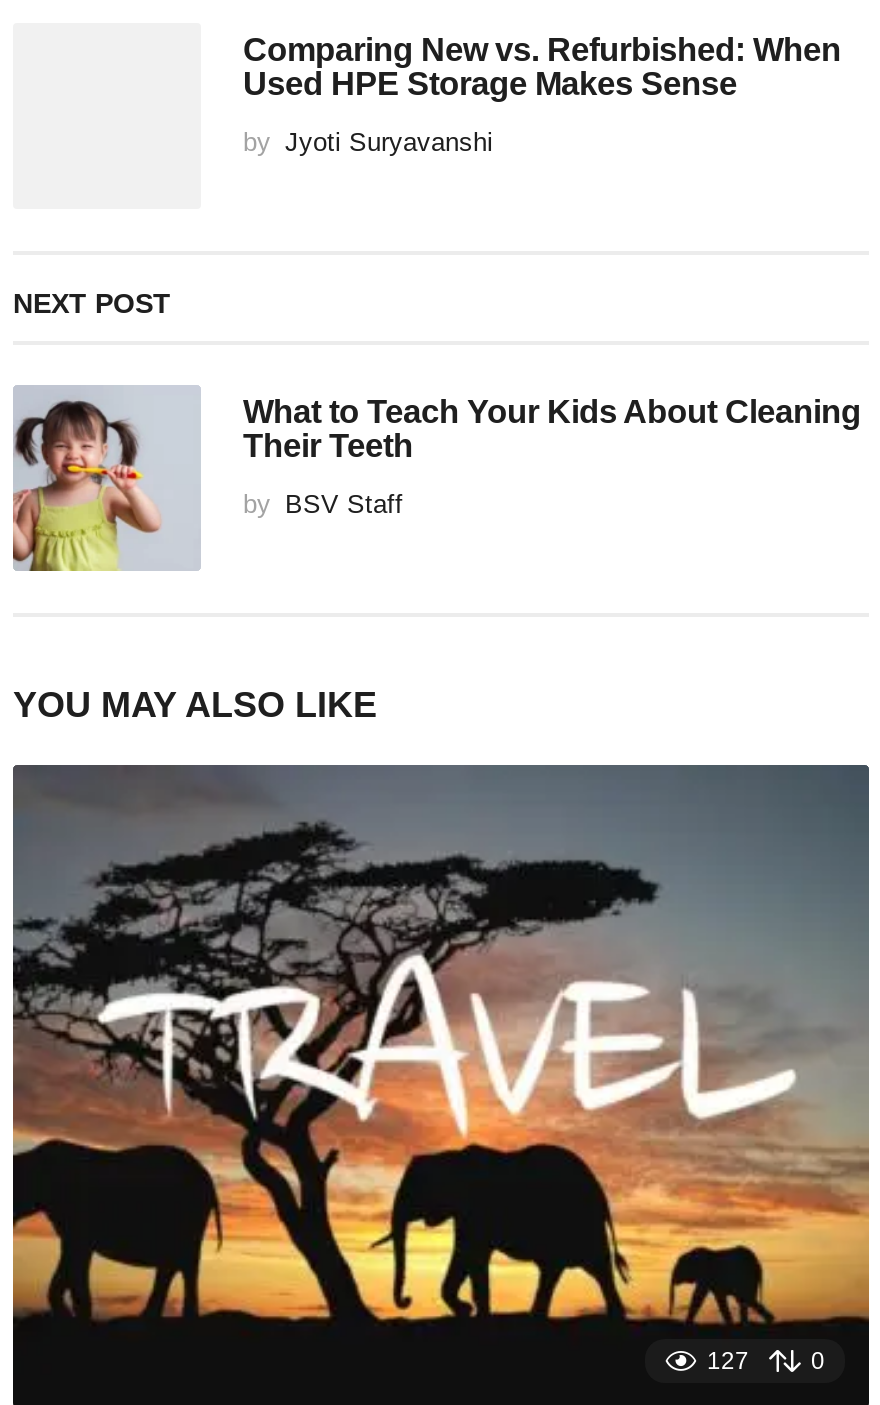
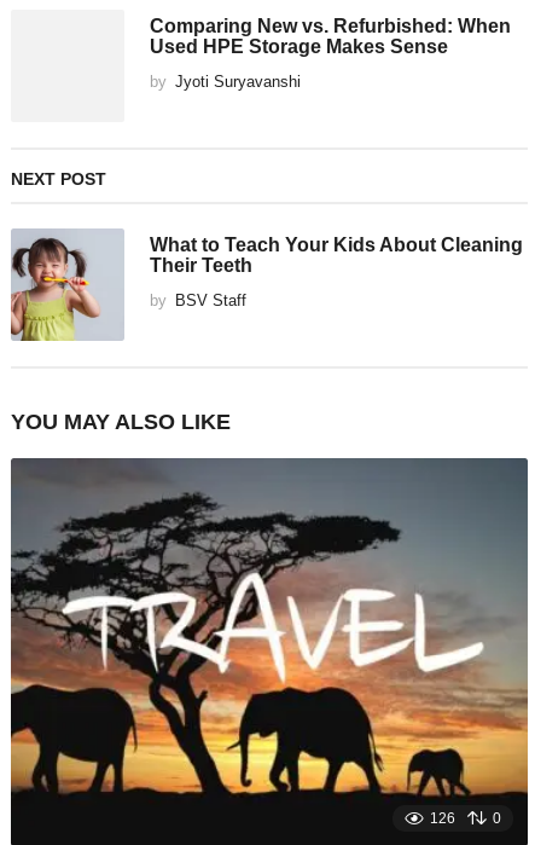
[707,1347,749,1375] 127 -> [430,810,455,827] 126

